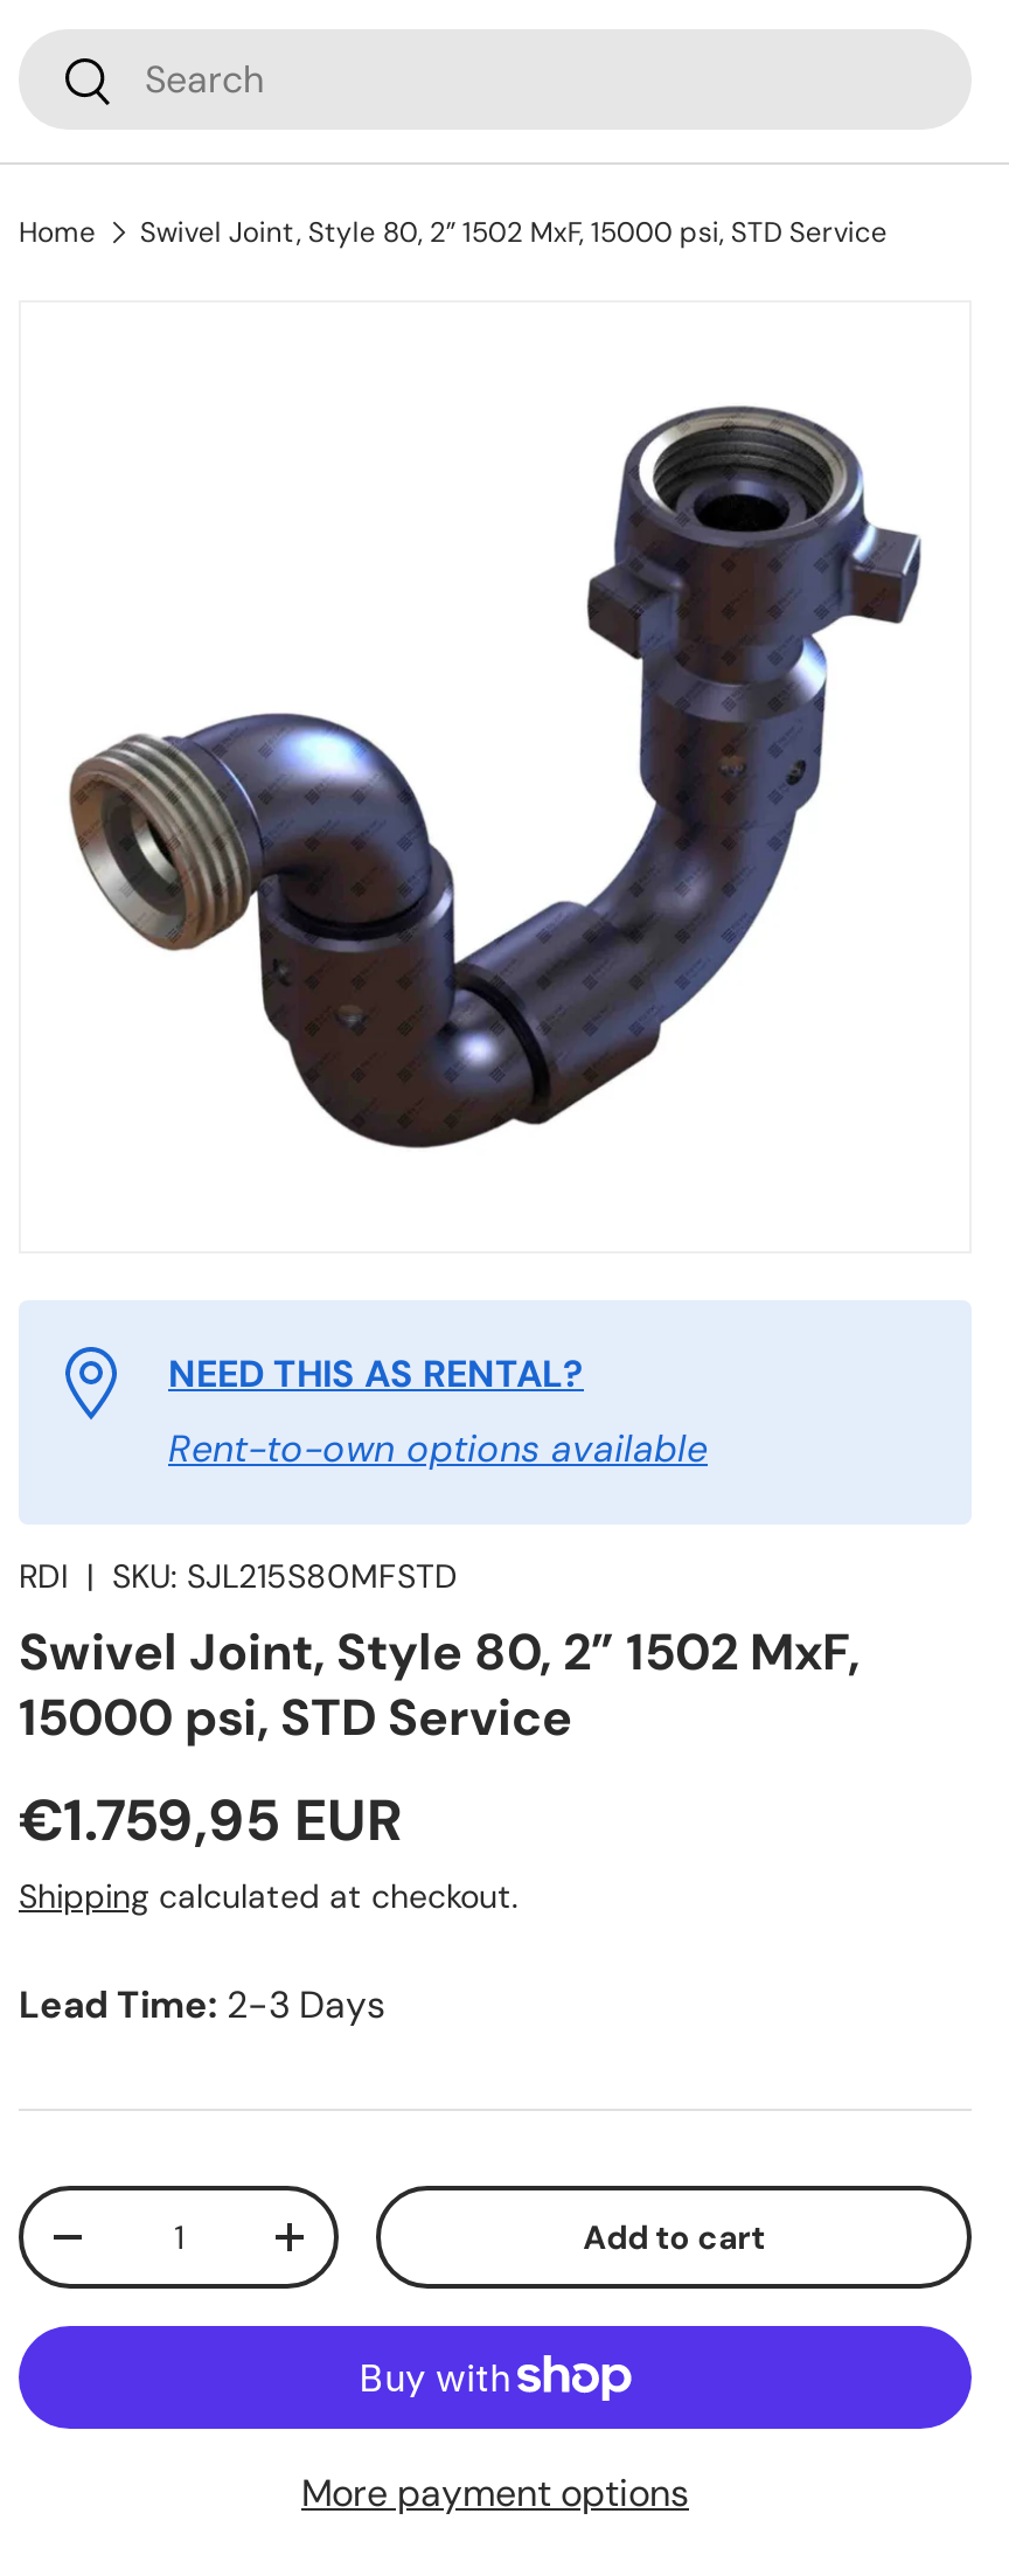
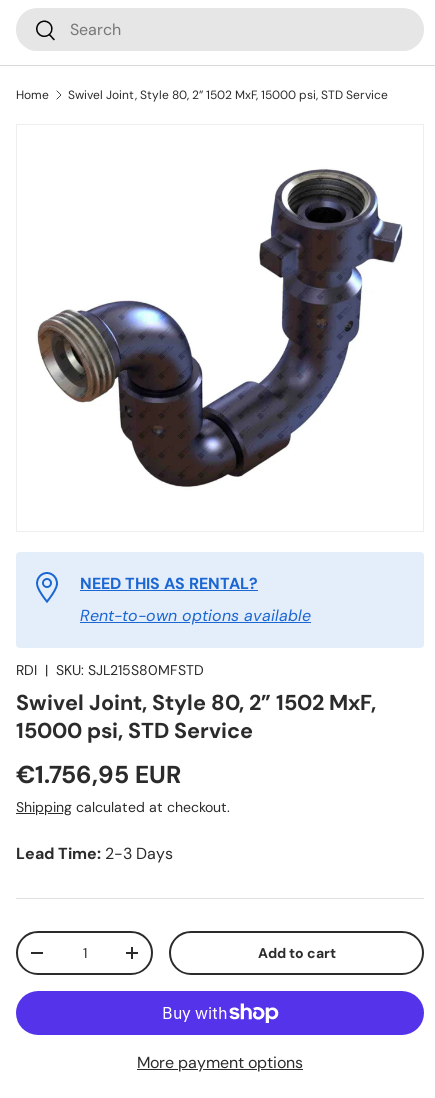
[19,1784,402,1859] €1.759,95 EUR -> [16,759,181,791] €1.756,95 EUR

